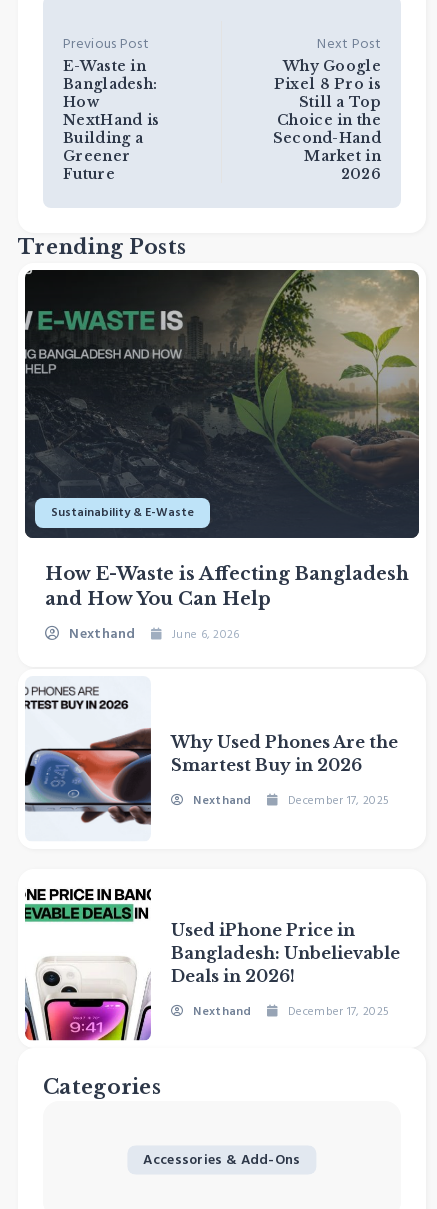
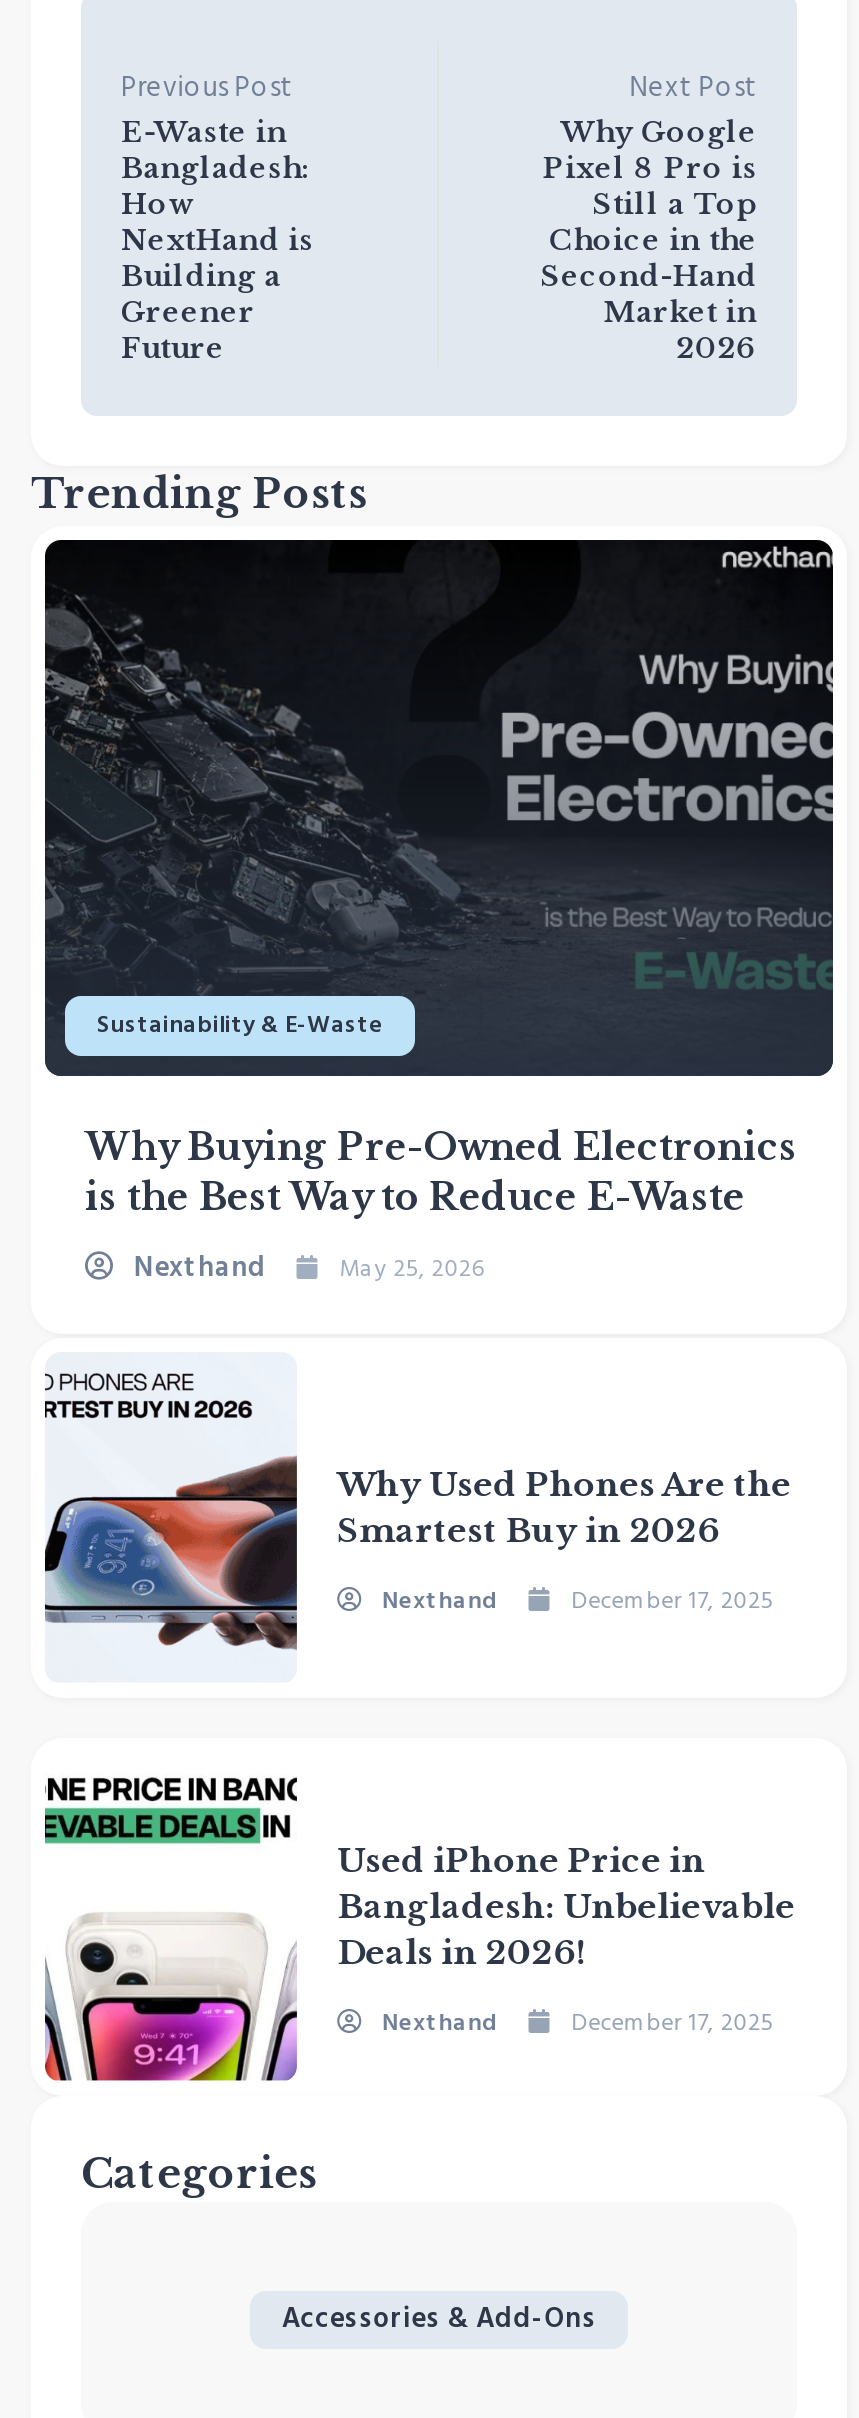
[25,269,420,493] [image] -> [45,538,835,988] [image]
[45,563,409,610] How E-Waste is Affecting Bangladesh | and How You Can Help -> [85,1126,797,1220] Why Buying Pre-Owned Electronics | is the Best Way to Reduce E-Waste
[69,623,240,646] Nexthand June 6, 2026 -> [134,1246,484,1292] Nexthand May 25, 2026

